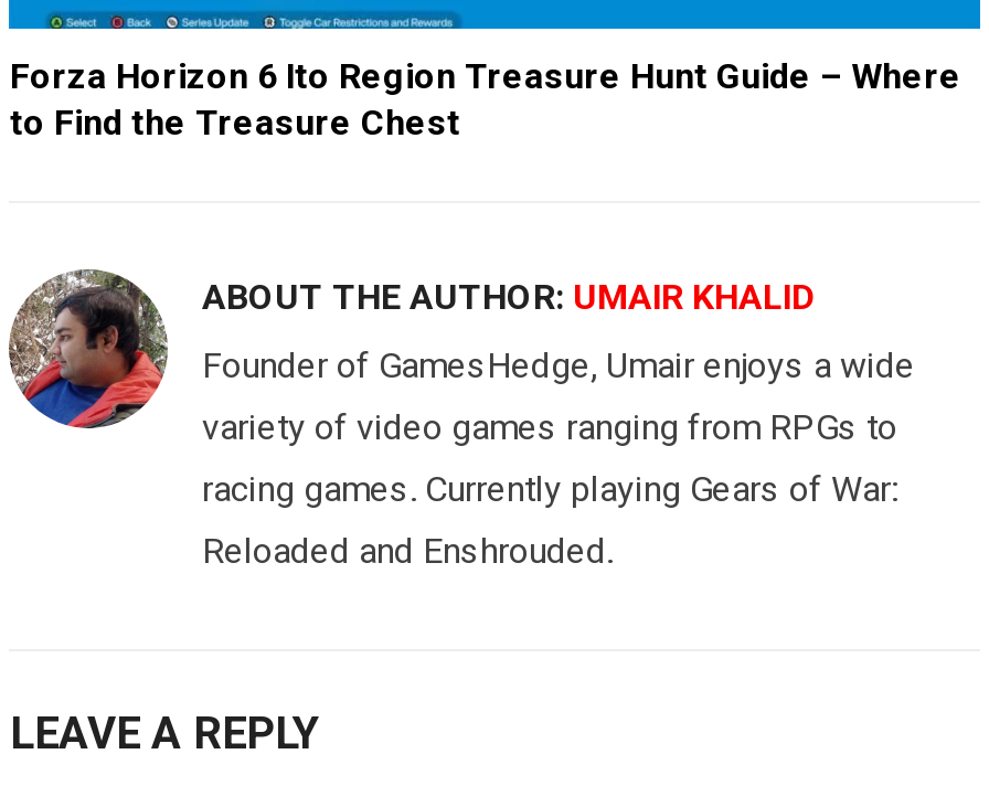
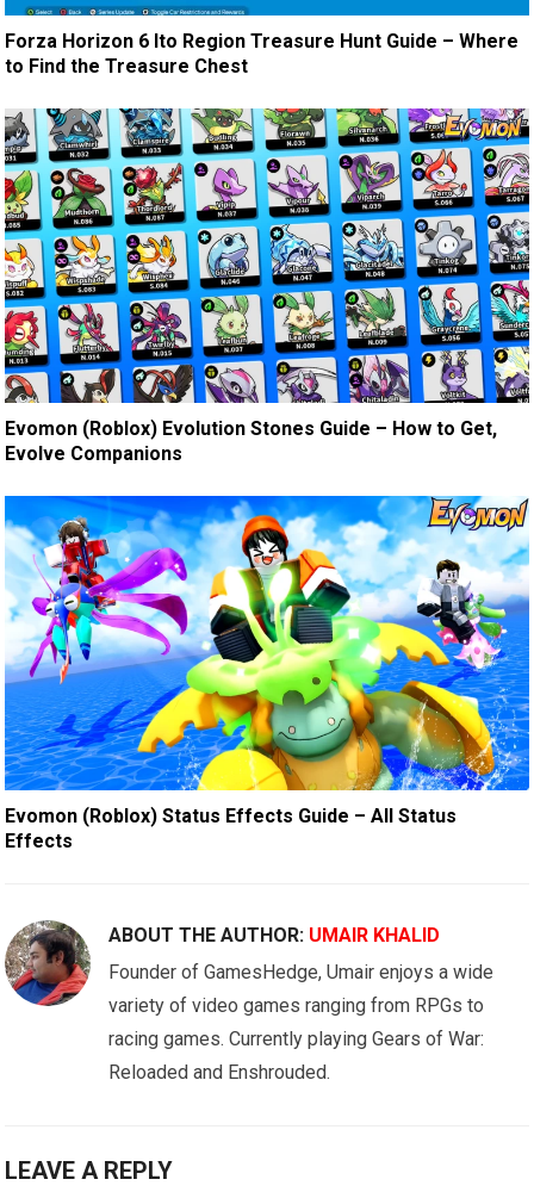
none -> [4,107,530,465] [image] | Evomon (Roblox) Evolution Stones Guide – How to Get, | Evolve Companions
none -> [5,495,529,852] [image] | Evomon (Roblox) Status Effects Guide – All Status | Effects

